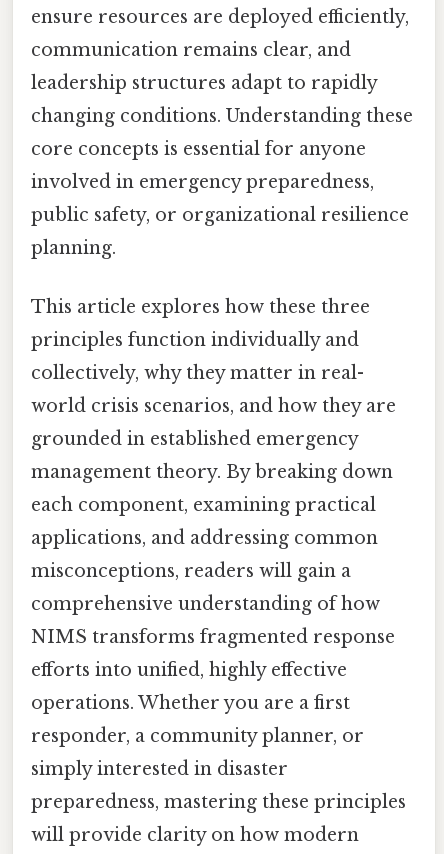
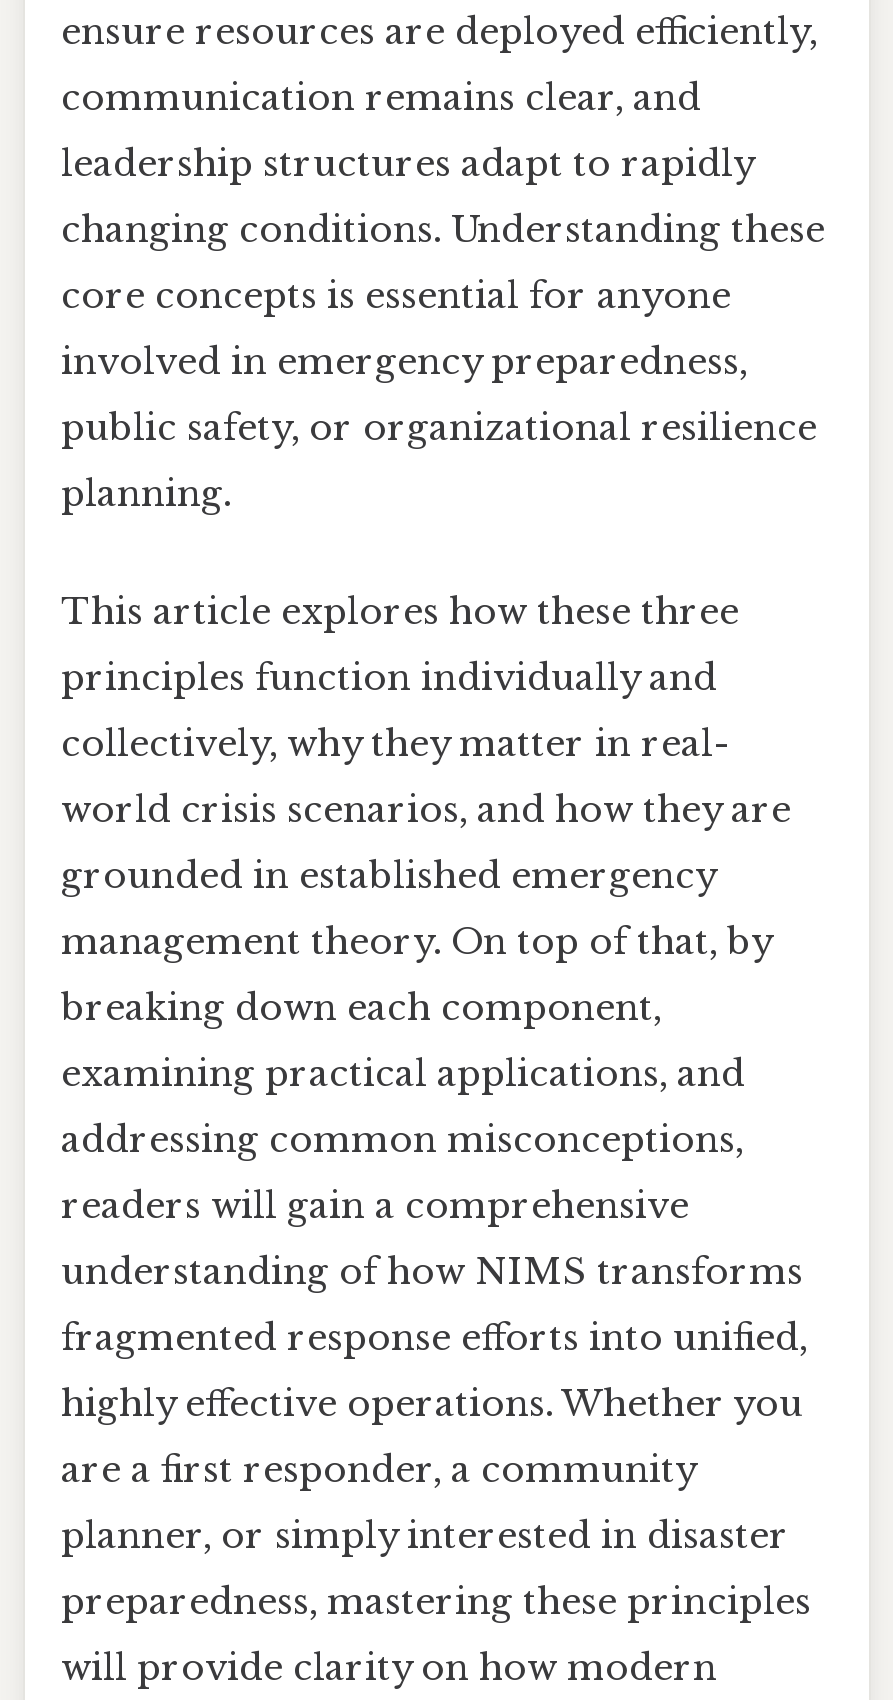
[31,461,393,483] management theory. By breaking down -> [61,920,771,964] management theory. On top of that, by
[31,494,376,516] each component, examining practical -> [61,986,661,1030] breaking down each component,
[31,527,378,549] applications, and addressing common -> [61,1052,745,1096] examining practical applications, and
[31,560,351,582] misconceptions, readers will gain a -> [61,1118,743,1162] addressing common misconceptions,
[31,593,380,615] comprehensive understanding of how -> [61,1184,689,1228] readers will gain a comprehensive
[31,626,395,648] NIMS transforms fragmented response -> [61,1250,803,1294] understanding of how NIMS transforms
[31,659,347,681] efforts into unified, highly effective -> [61,1316,807,1360] fragmented response efforts into unified,
[31,692,350,714] operations. Whether you are a first -> [61,1382,803,1426] highly effective operations. Whether you
[31,725,364,747] responder, a community planner, or -> [61,1448,695,1492] are a first responder, a community
[31,758,288,780] simply interested in disaster -> [61,1514,789,1558] planner, or simply interested in disaster

